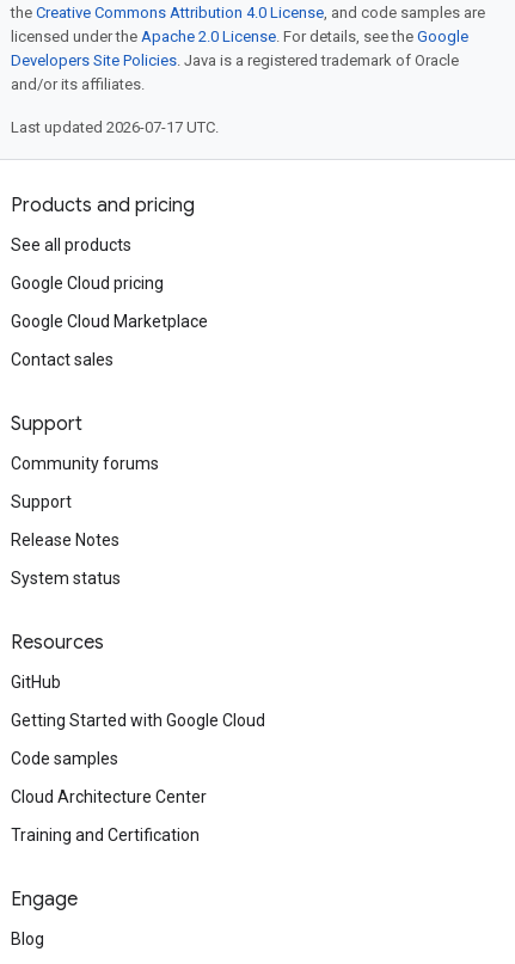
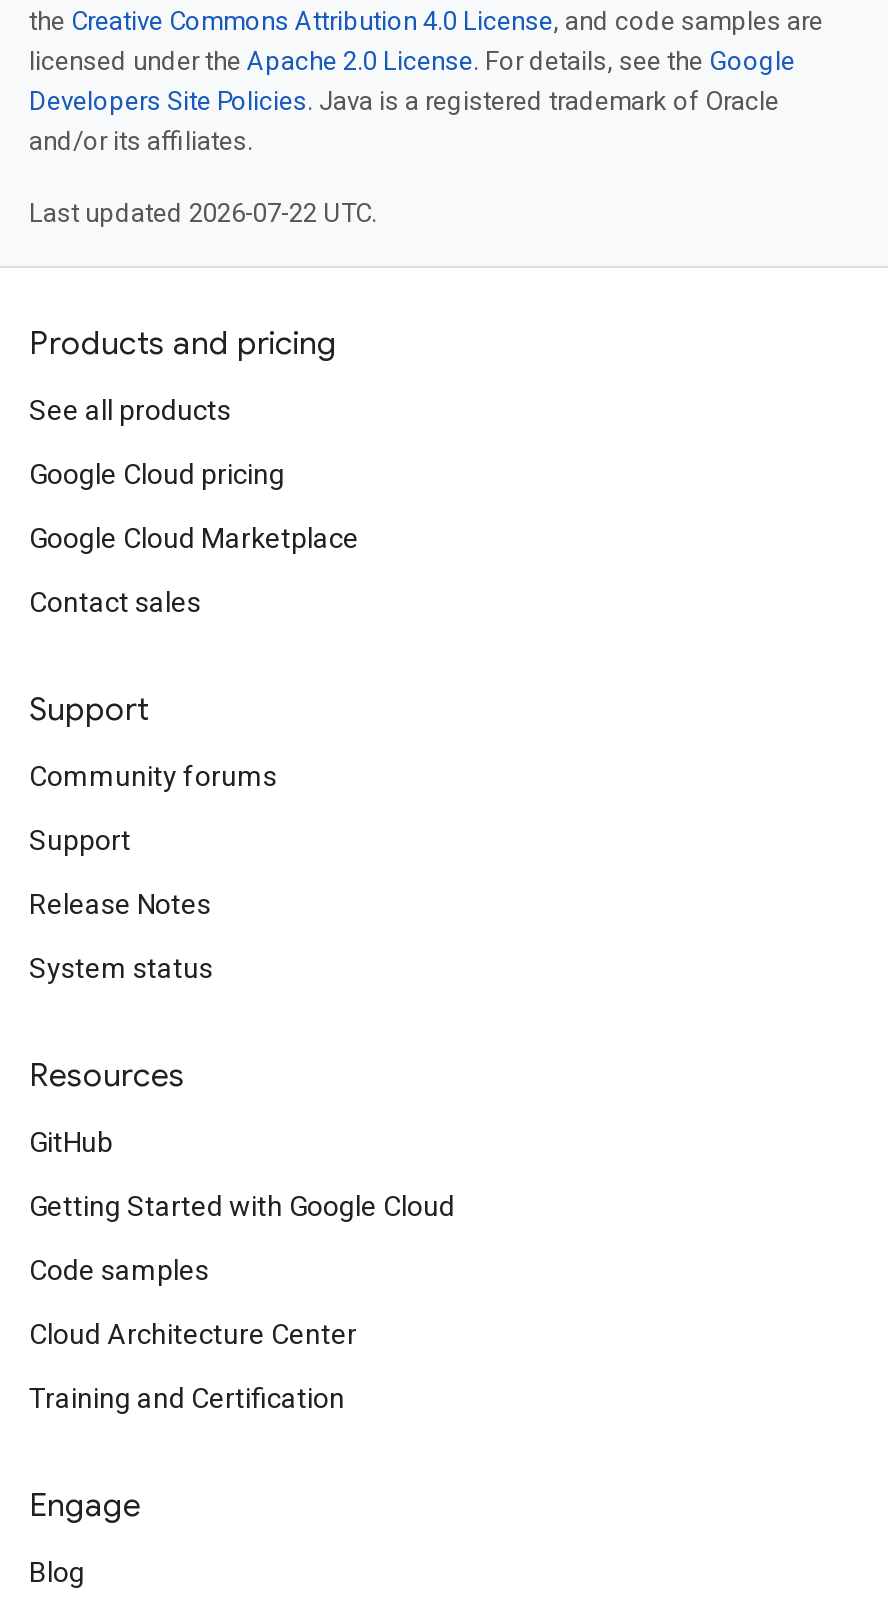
[11,118,219,136] Last updated 2026-07-17 UTC. -> [29,198,377,228] Last updated 2026-07-22 UTC.

